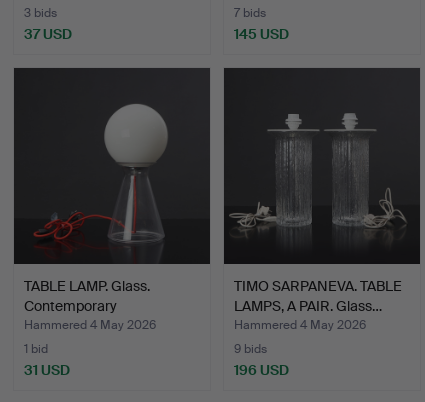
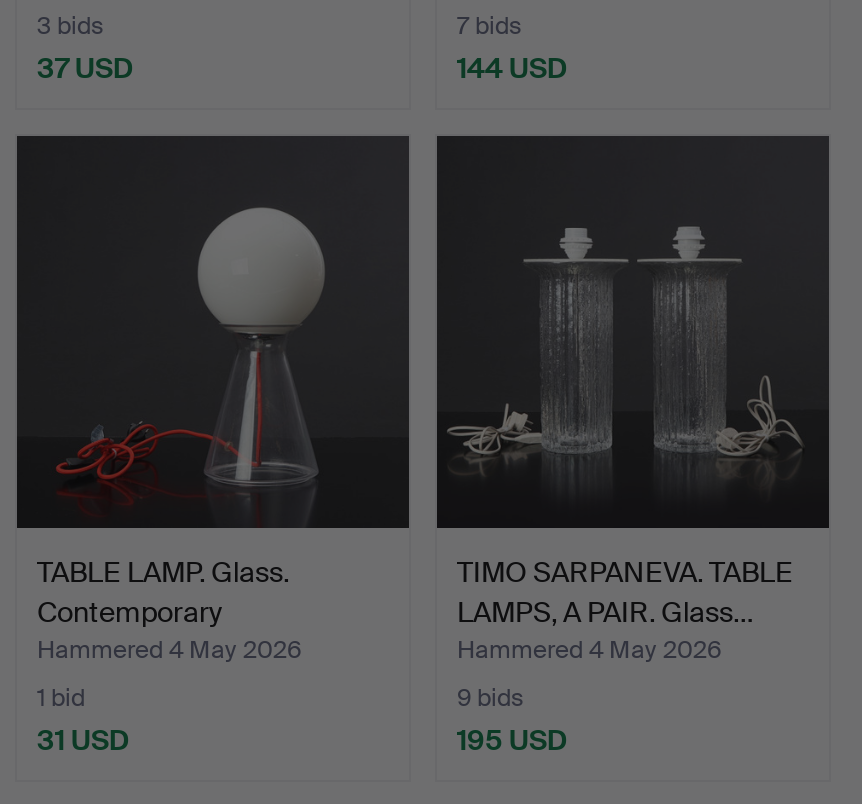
[234,25,289,43] 145 USD -> [457,50,567,86] 144 USD
[234,361,289,379] 196 USD -> [457,722,567,758] 195 USD

